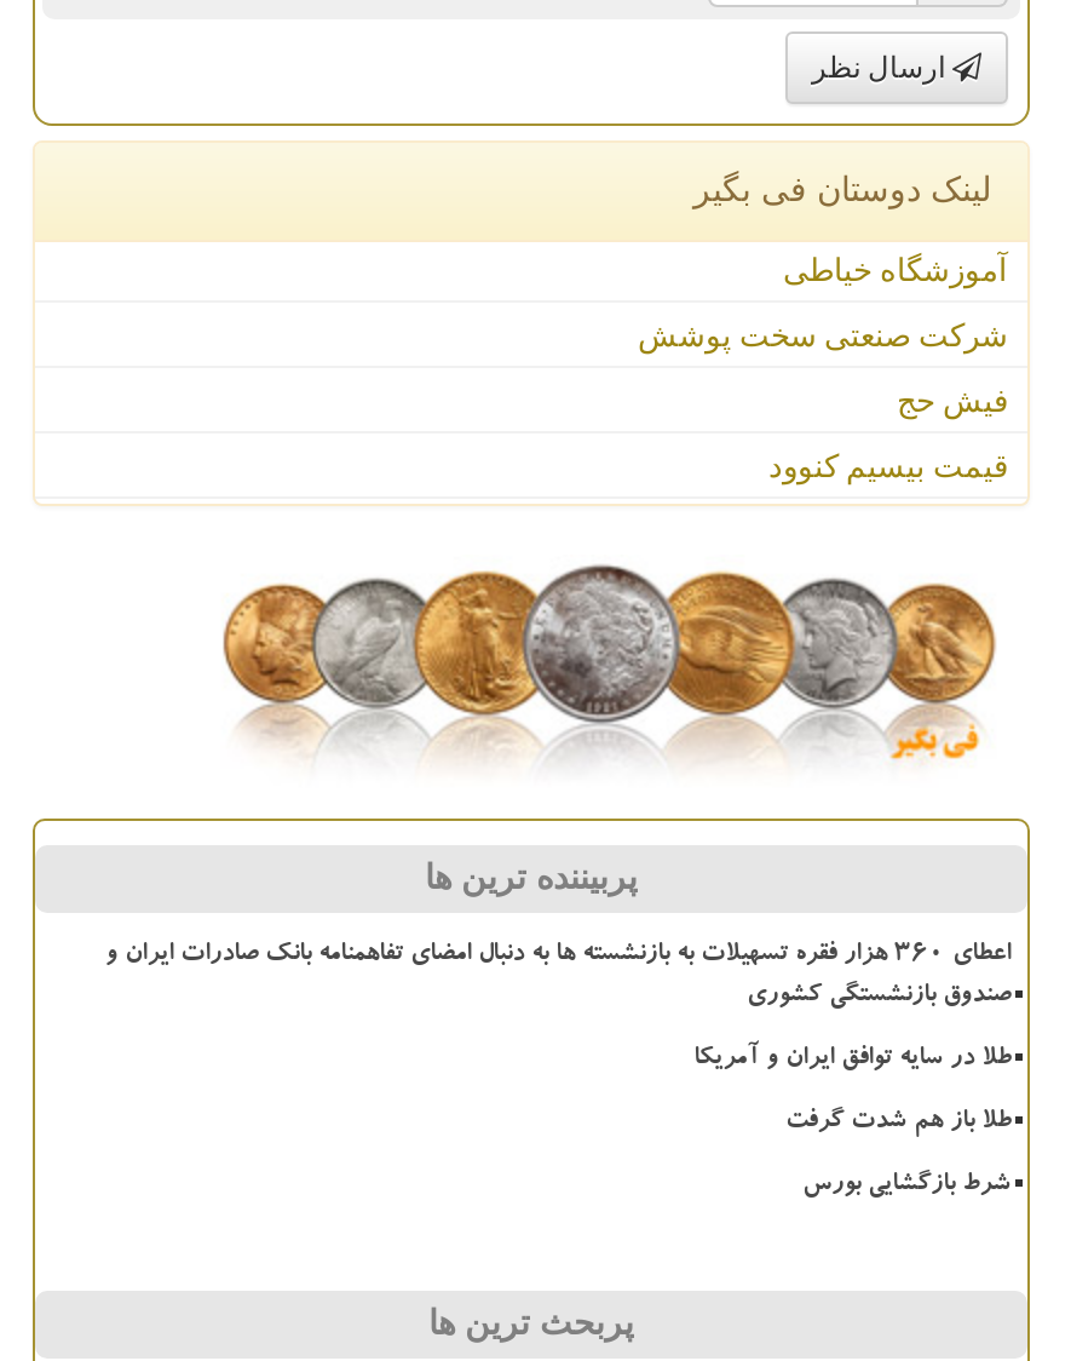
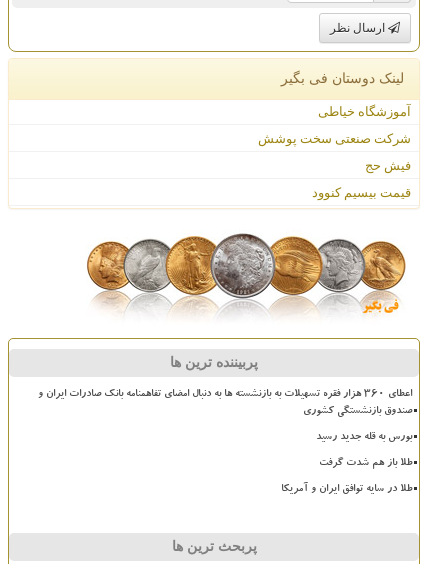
none -> [316,432,412,444] بورس به قله جدید رسید
moved [693,1045,1010,1074] -> [281,484,412,496]: طلا در سایه توافق ایران و آمریکا
[802,1171,1010,1200] شرط بازگشایی بورس -> none

